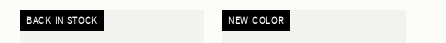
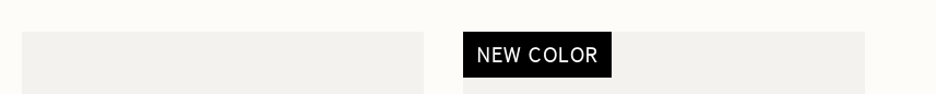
[26,14,98,27] BACK IN STOCK -> none

